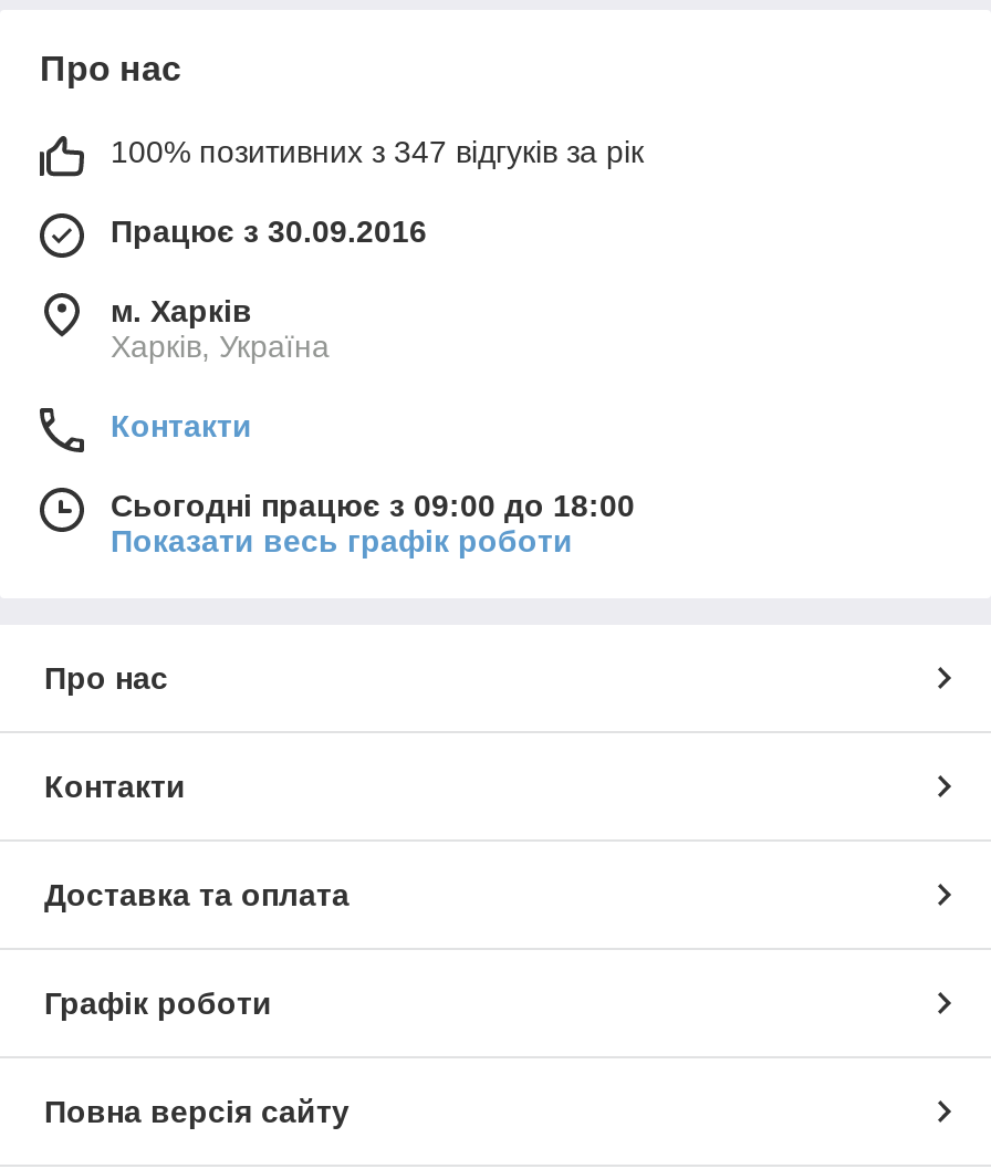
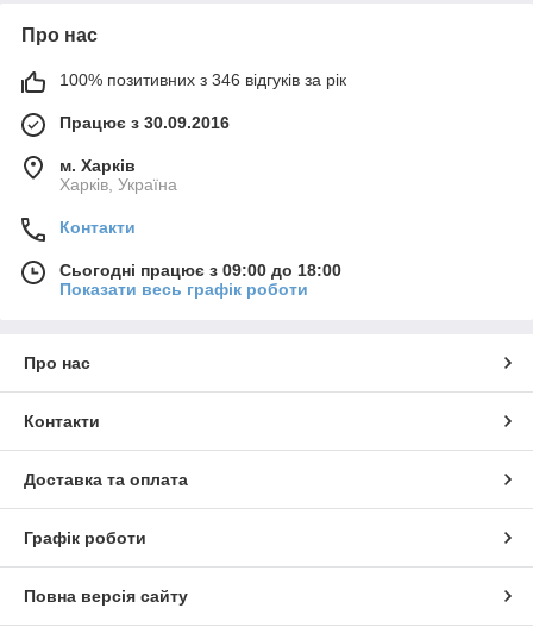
[111,135,644,170] 100% позитивних з 347 відгуків за рік -> [59,71,346,90] 100% позитивних з 346 відгуків за рік

